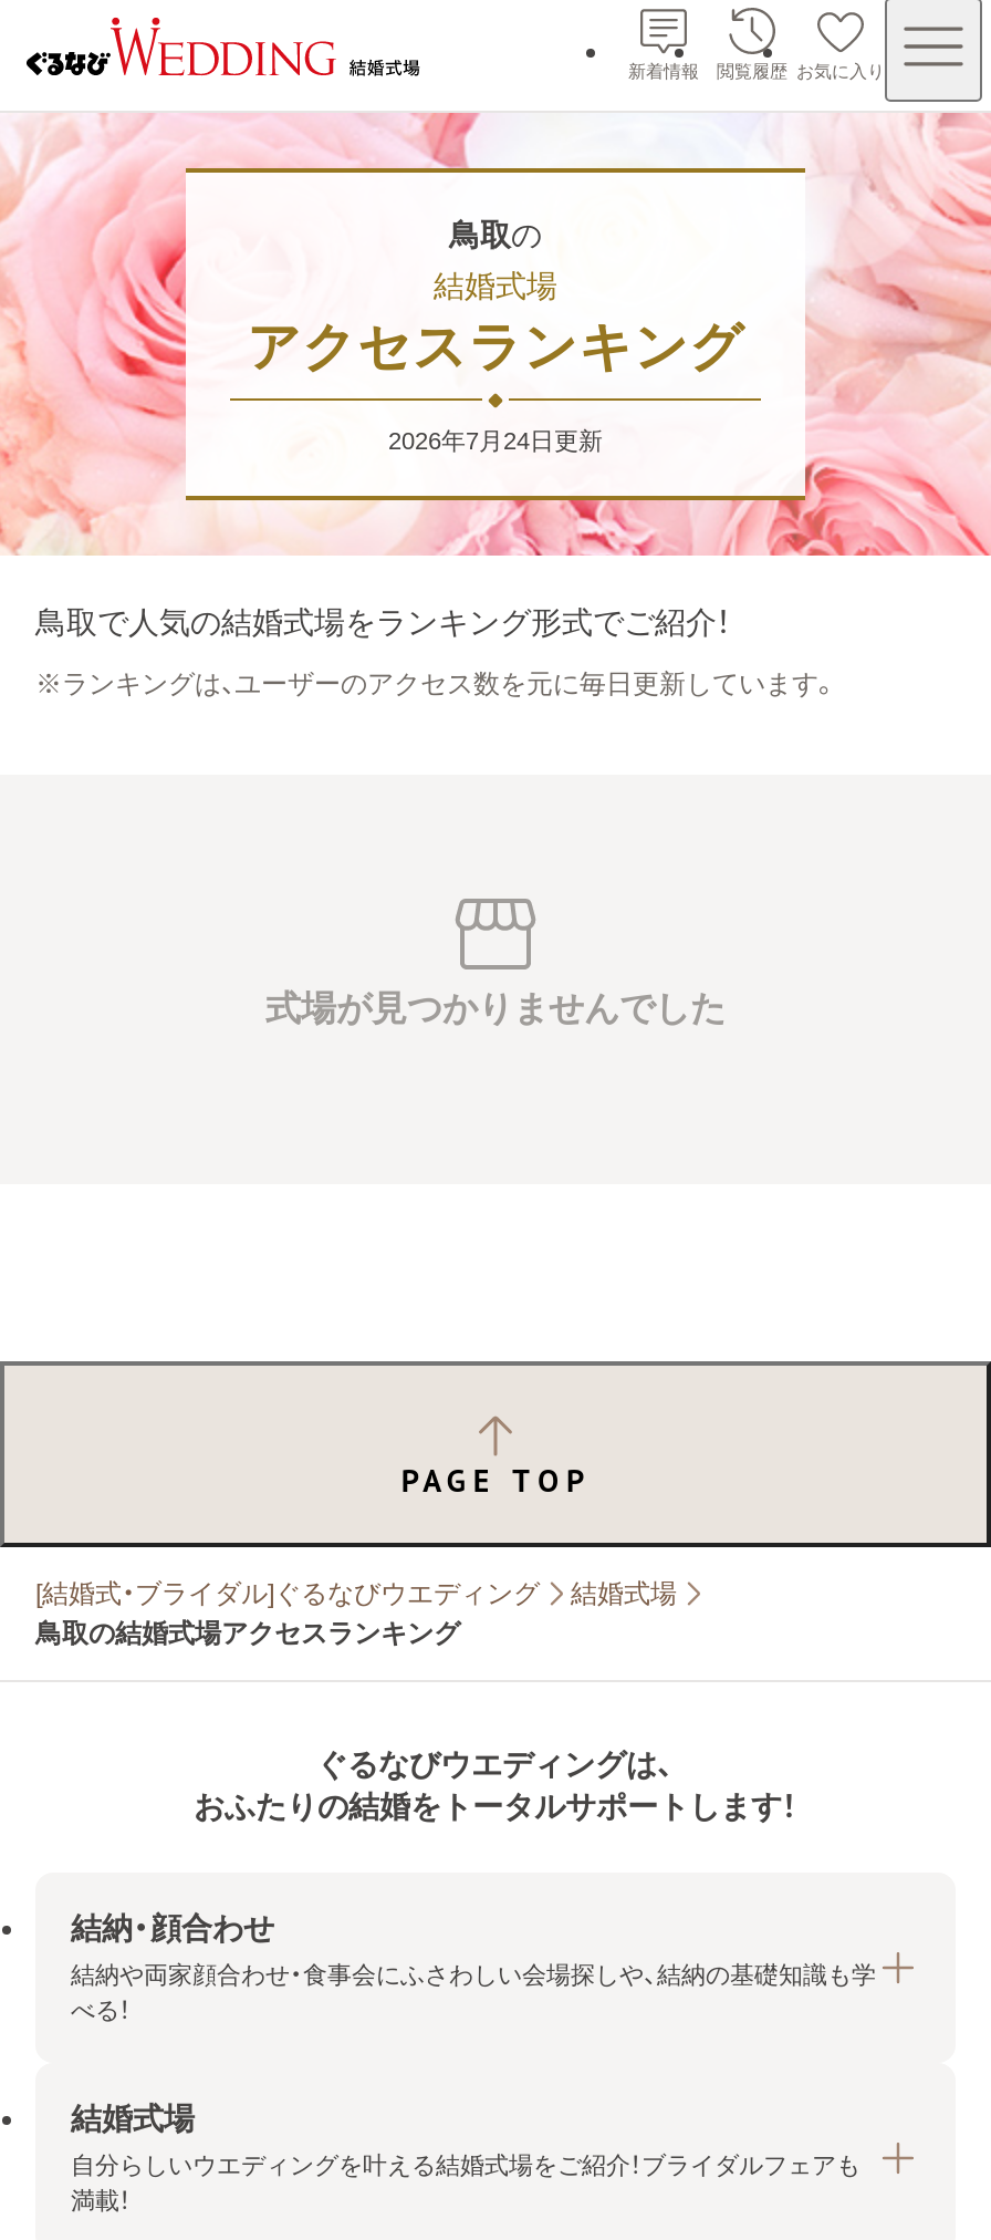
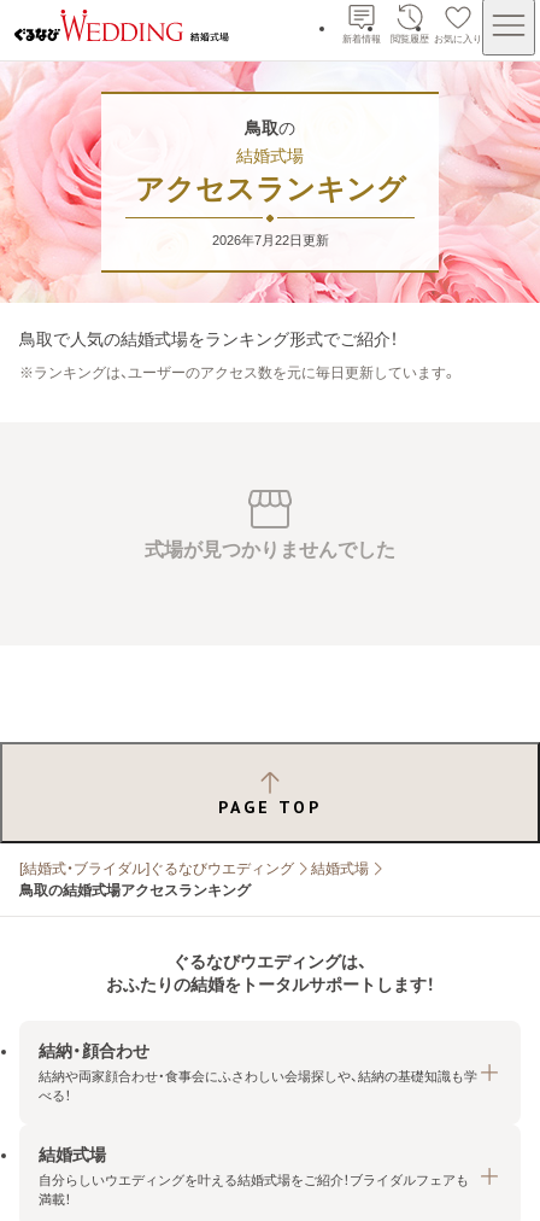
[388,426,603,453] 2026年7月24日更新 -> [212,232,328,247] 2026年7月22日更新

